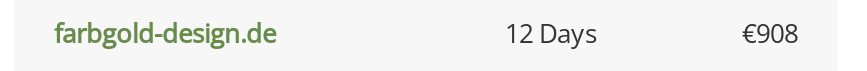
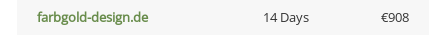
[505,15,597,51] 12 Days -> [262,8,308,26] 14 Days

